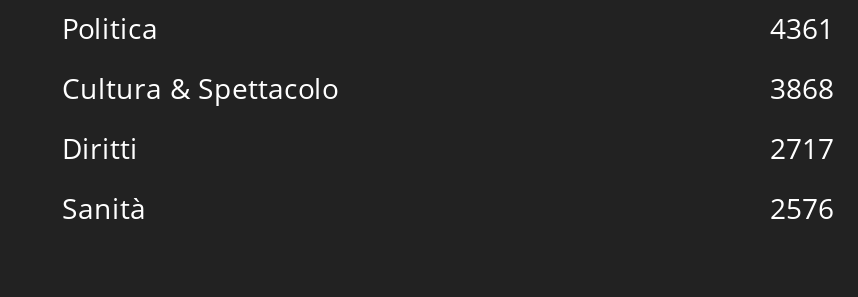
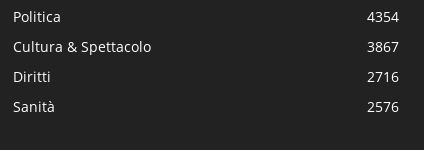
[770,10,834,48] 4361 -> [367,7,399,26] 4354
[770,70,834,108] 3868 -> [367,37,399,56] 3867
[770,130,834,168] 2717 -> [367,67,399,86] 2716

